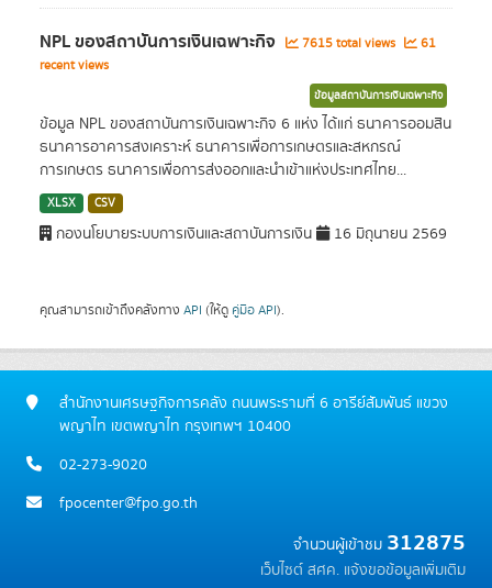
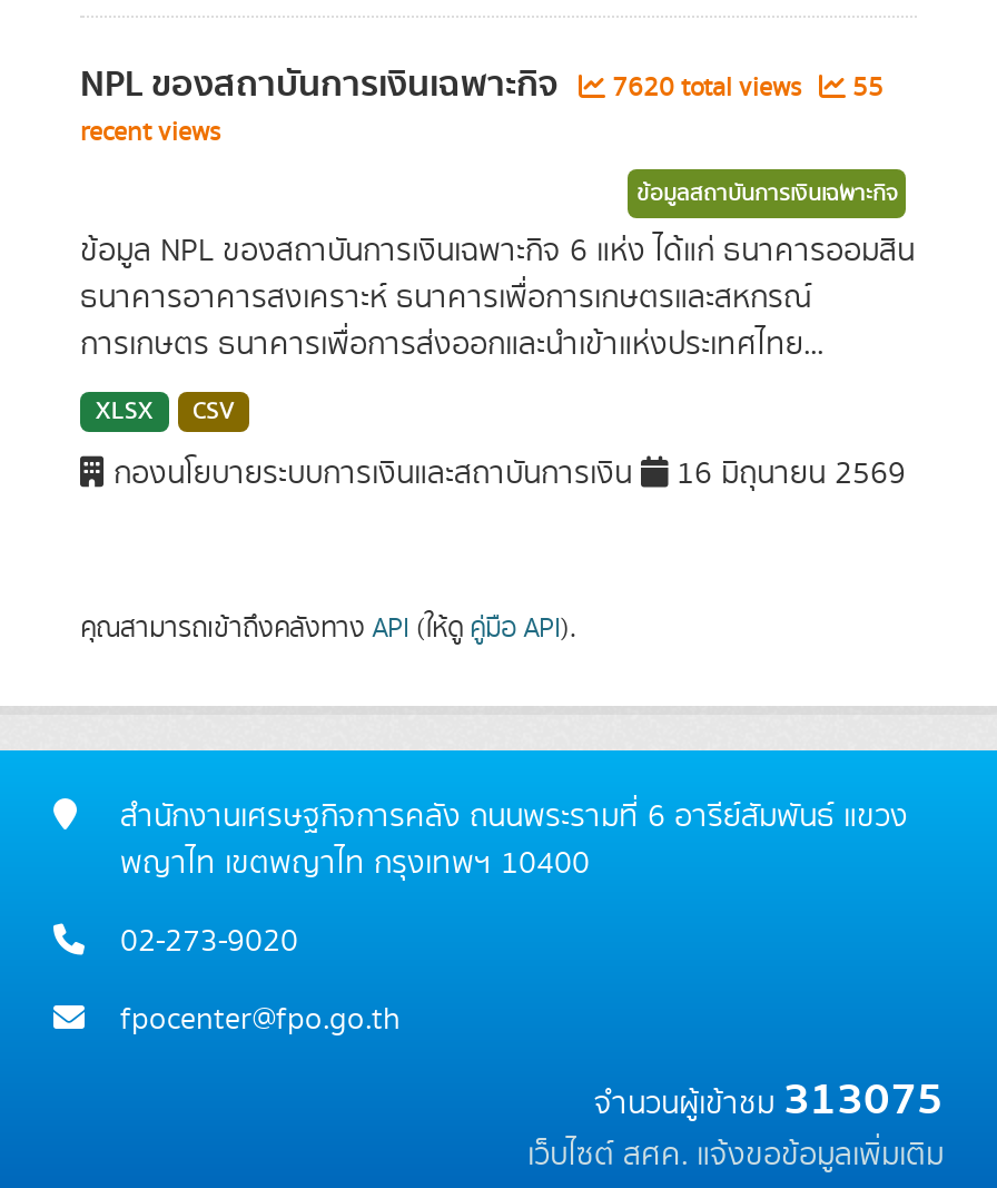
[299,34,399,53] 7615 total views -> [605,69,808,107] 7620 total views
[417,34,436,53] 61 -> [846,69,884,107] 55
[293,525,466,561] จำนวนผู้เข้าชม312875 -> [594,1064,944,1136] จำนวนผู้เข้าชม313075

